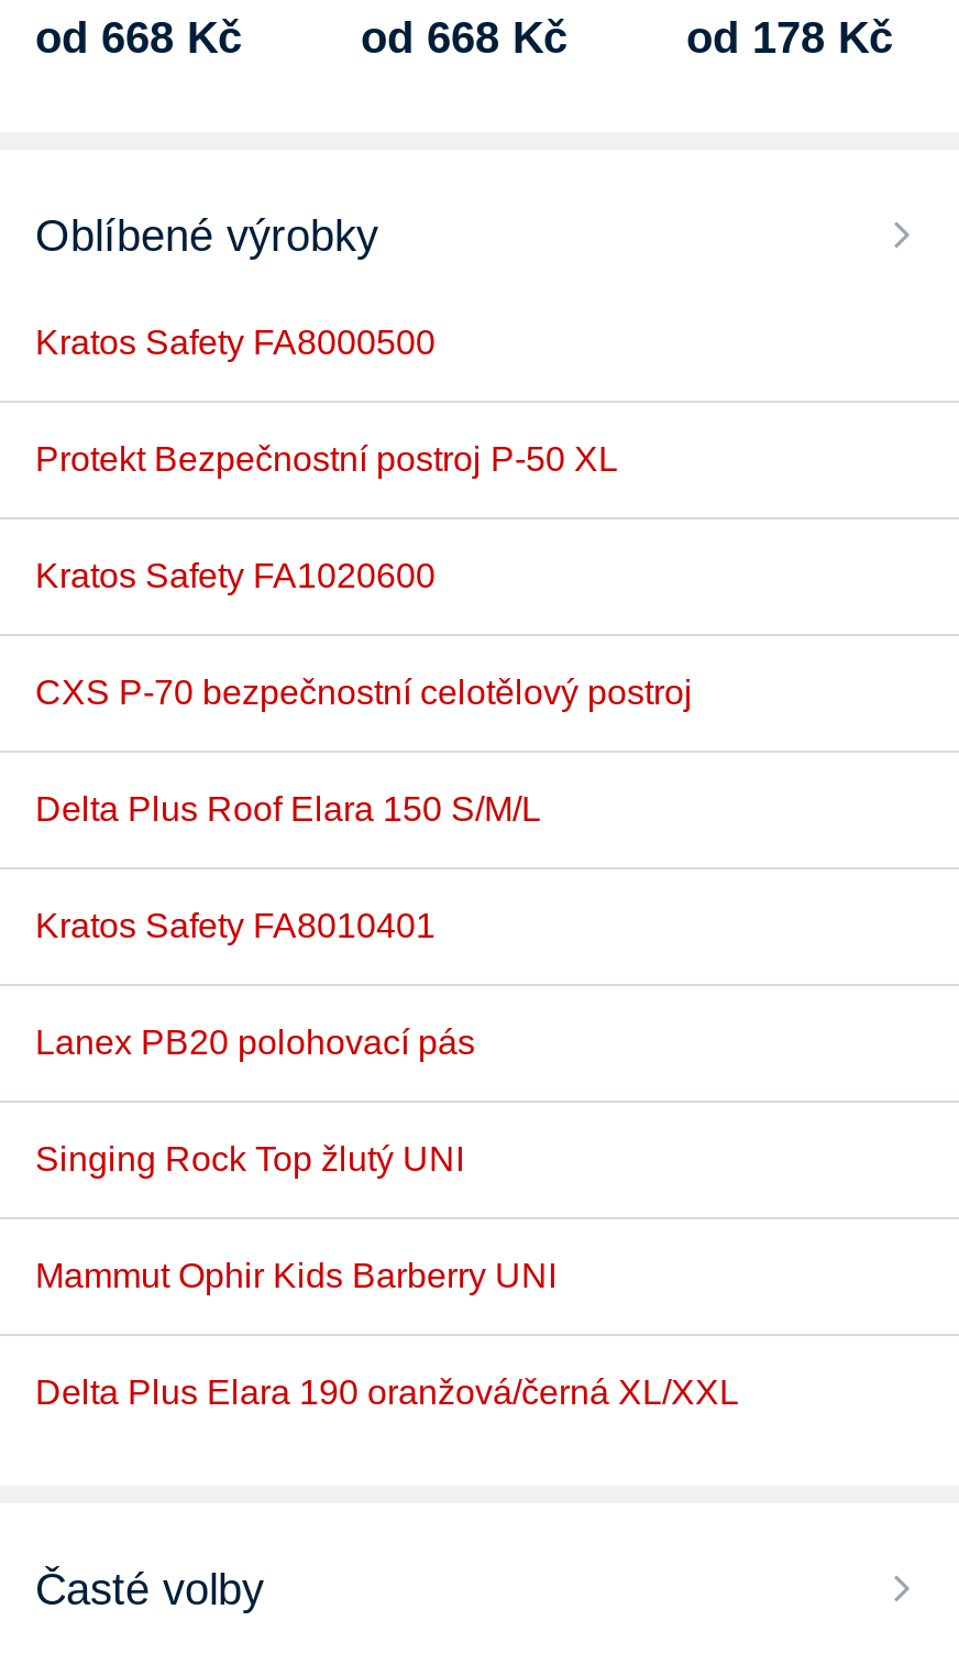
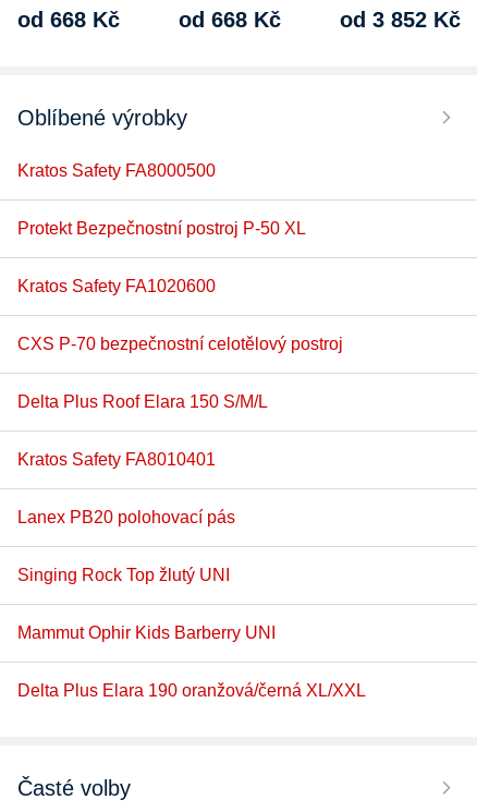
[686,13,893,62] od 178 Kč -> [340,8,461,32] od 3 852 Kč

